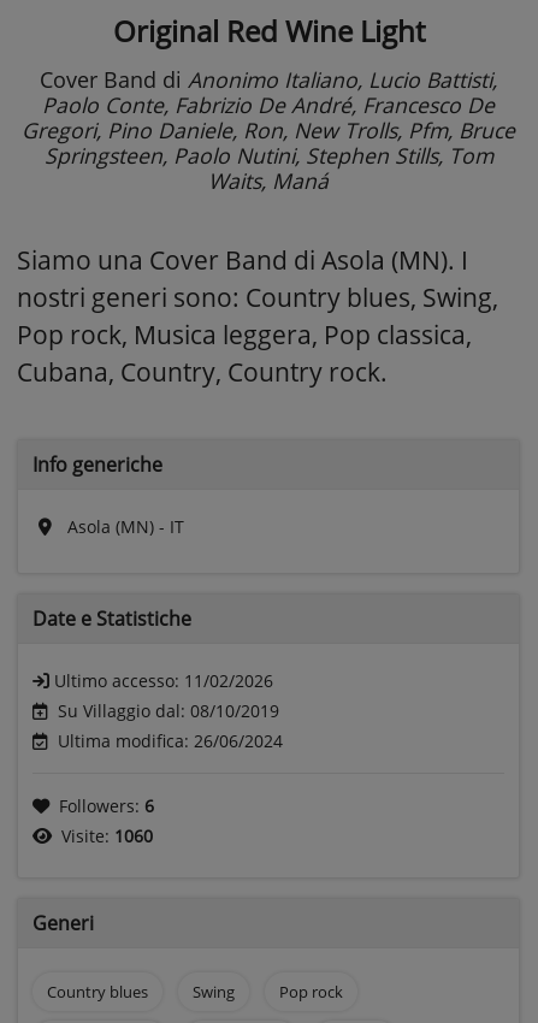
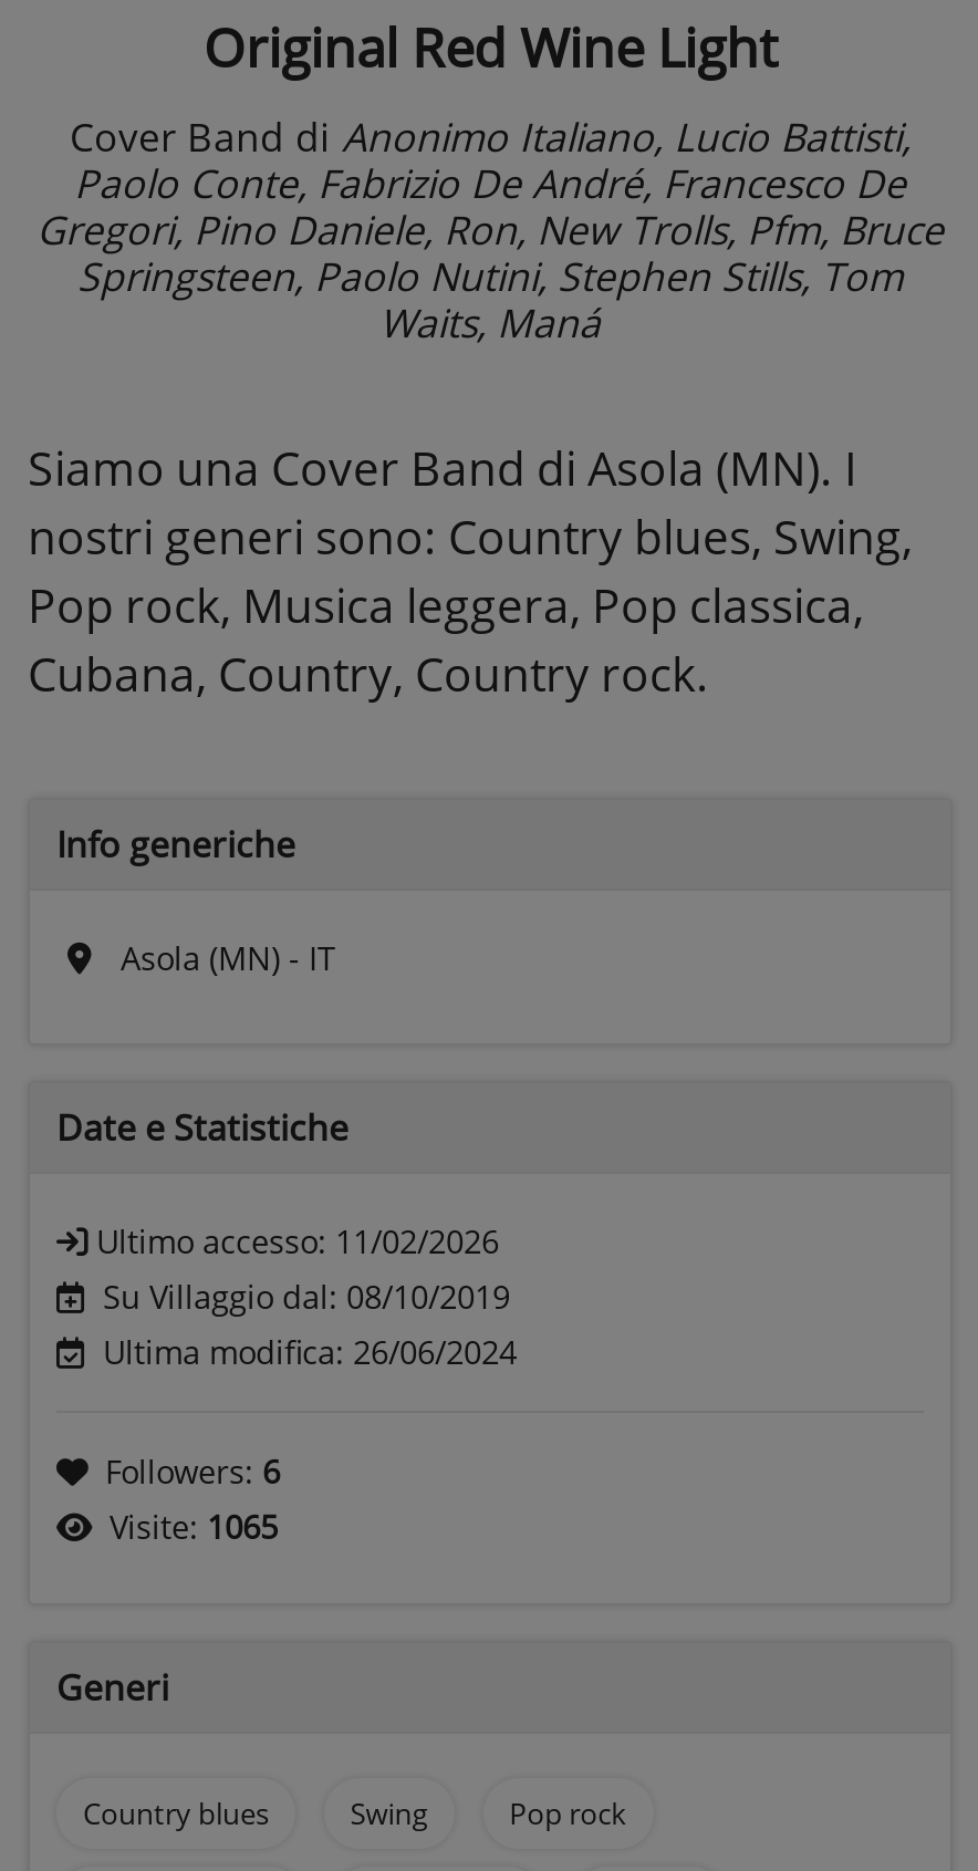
[61,824,153,847] Visite: 1060 -> [110,1505,278,1547] Visite: 1065

